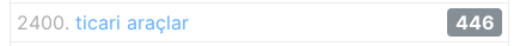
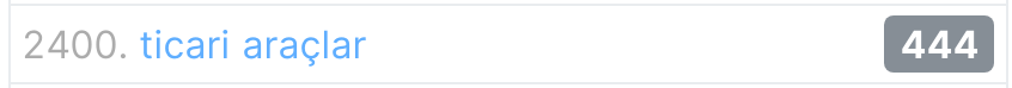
[455,11,495,34] 446 -> [900,20,979,68] 444

